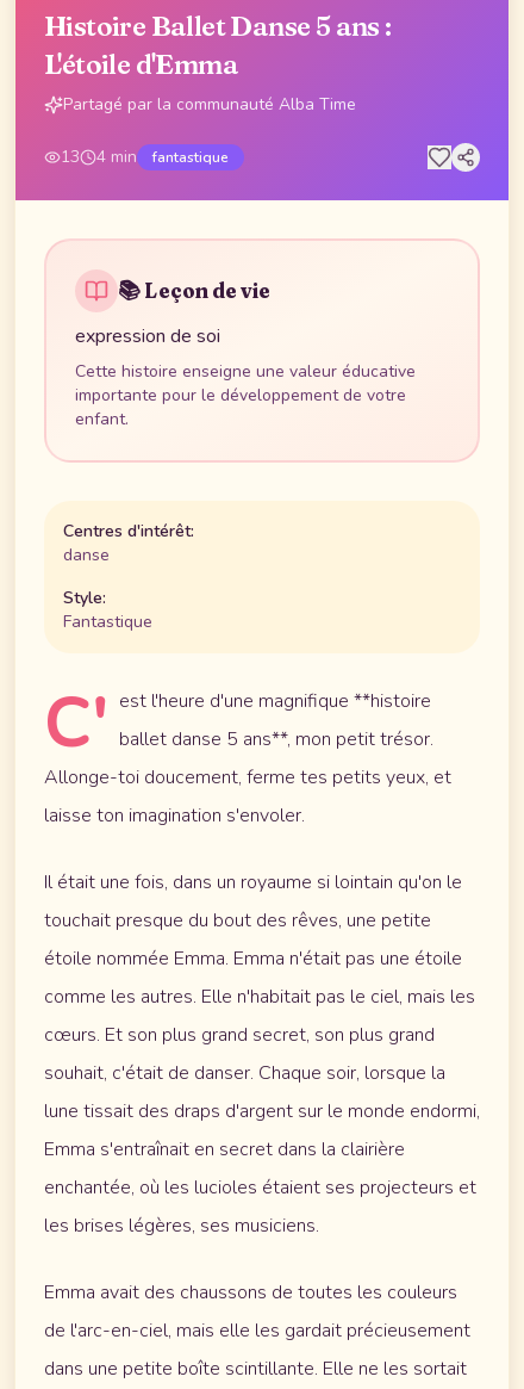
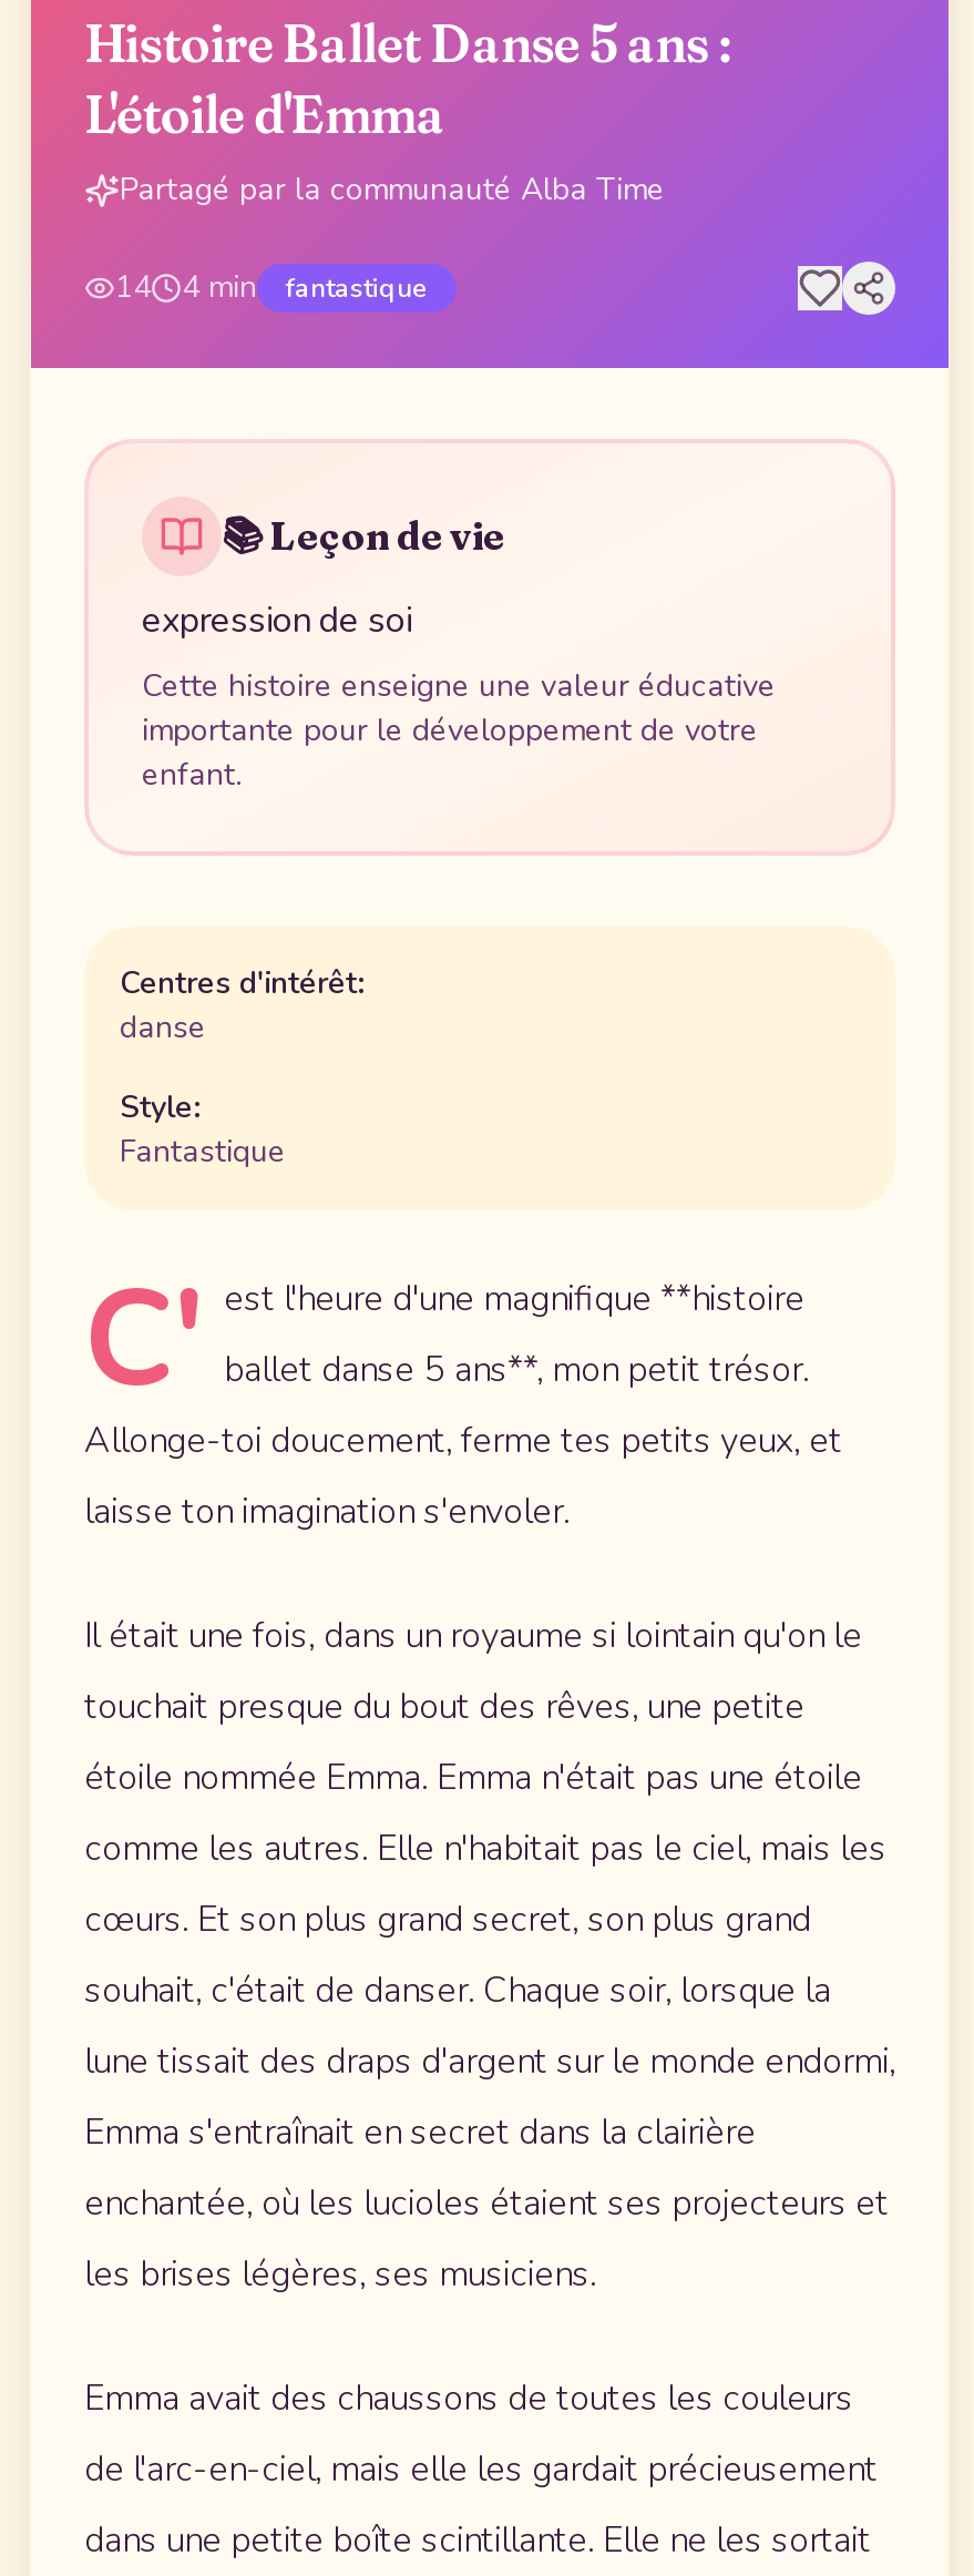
[61,145,229,168] 13 4 min fantastique -> [115,266,428,308] 14 4 min fantastique

